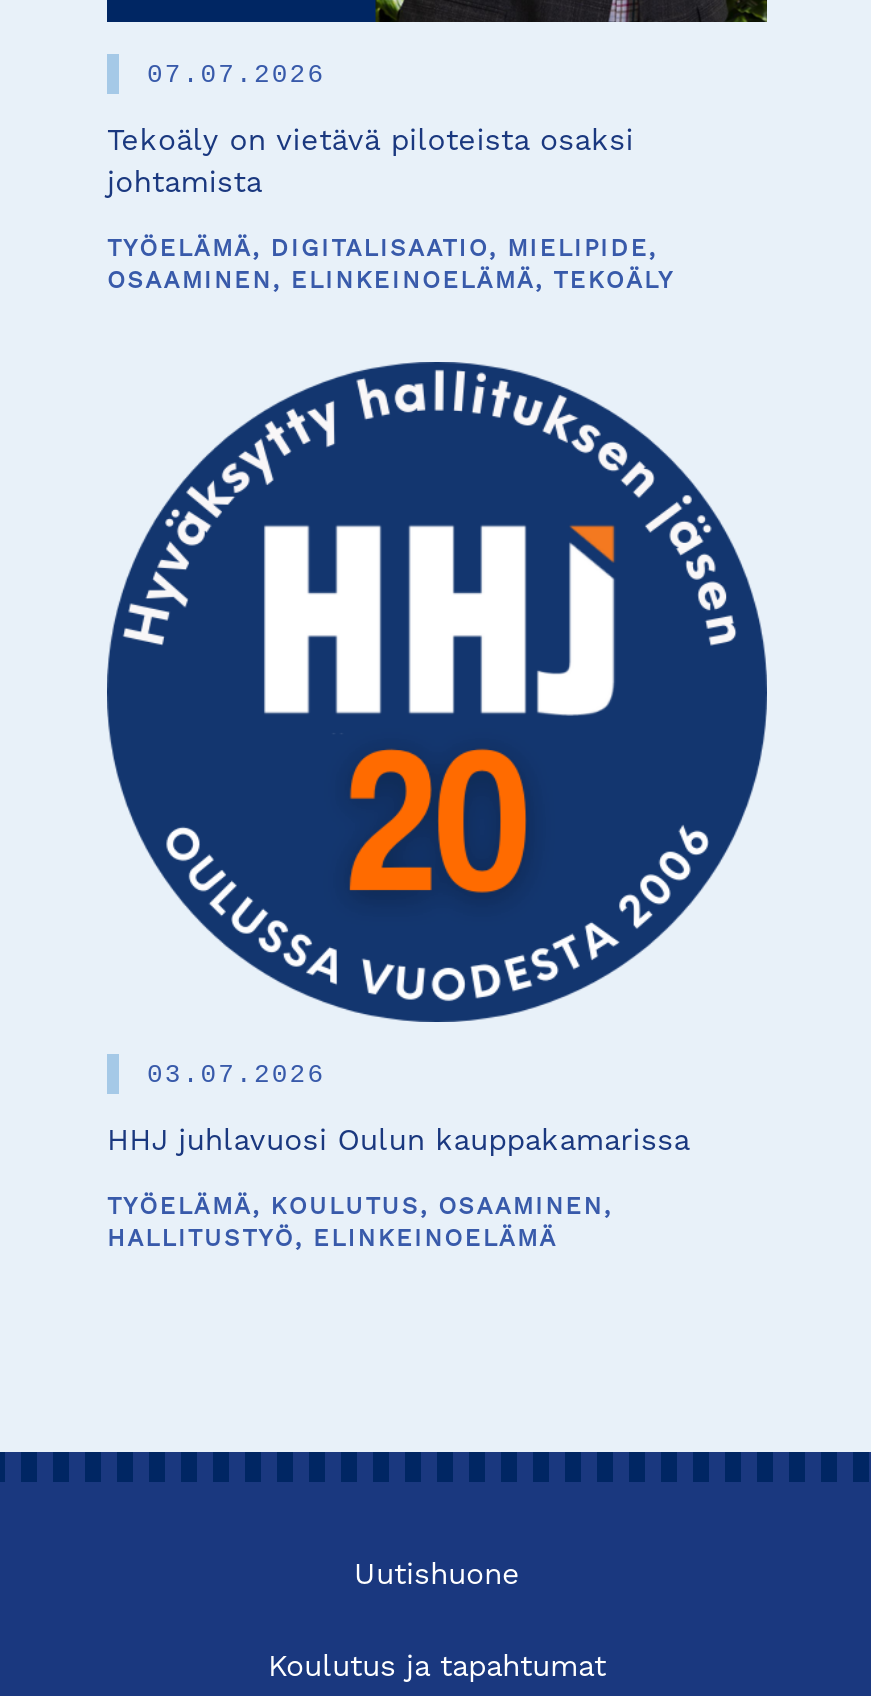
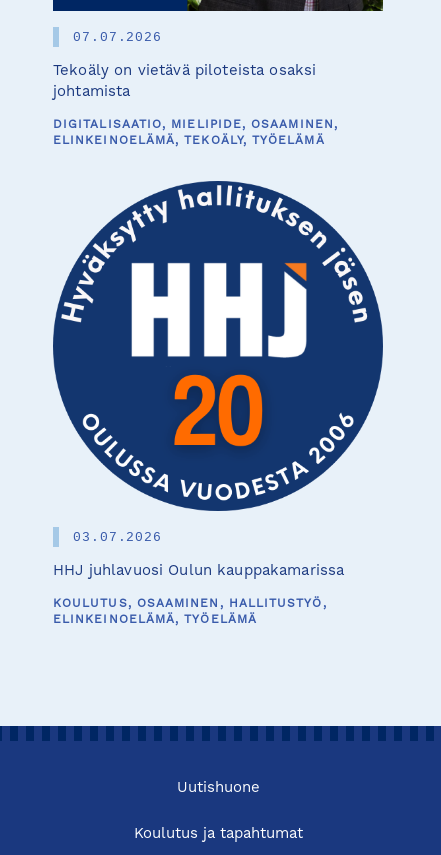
[107,238,674,294] TYÖELÄMÄ, DIGITALISAATIO, MIELIPIDE, | OSAAMINEN, ELINKEINOELÄMÄ, TEKOÄLY -> [53,119,338,147] DIGITALISAATIO, MIELIPIDE, OSAAMINEN, | ELINKEINOELÄMÄ, TEKOÄLY, TYÖELÄMÄ
[107,1196,612,1252] TYÖELÄMÄ, KOULUTUS, OSAAMINEN, | HALLITUSTYÖ, ELINKEINOELÄMÄ -> [53,598,327,626] KOULUTUS, OSAAMINEN, HALLITUSTYÖ, | ELINKEINOELÄMÄ, TYÖELÄMÄ

